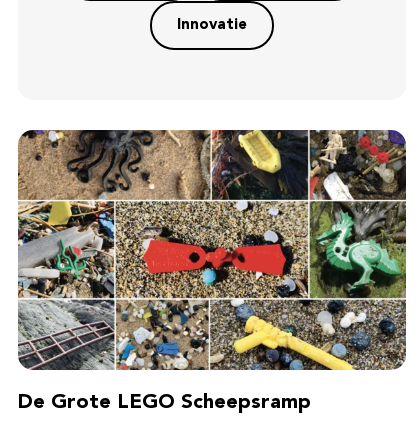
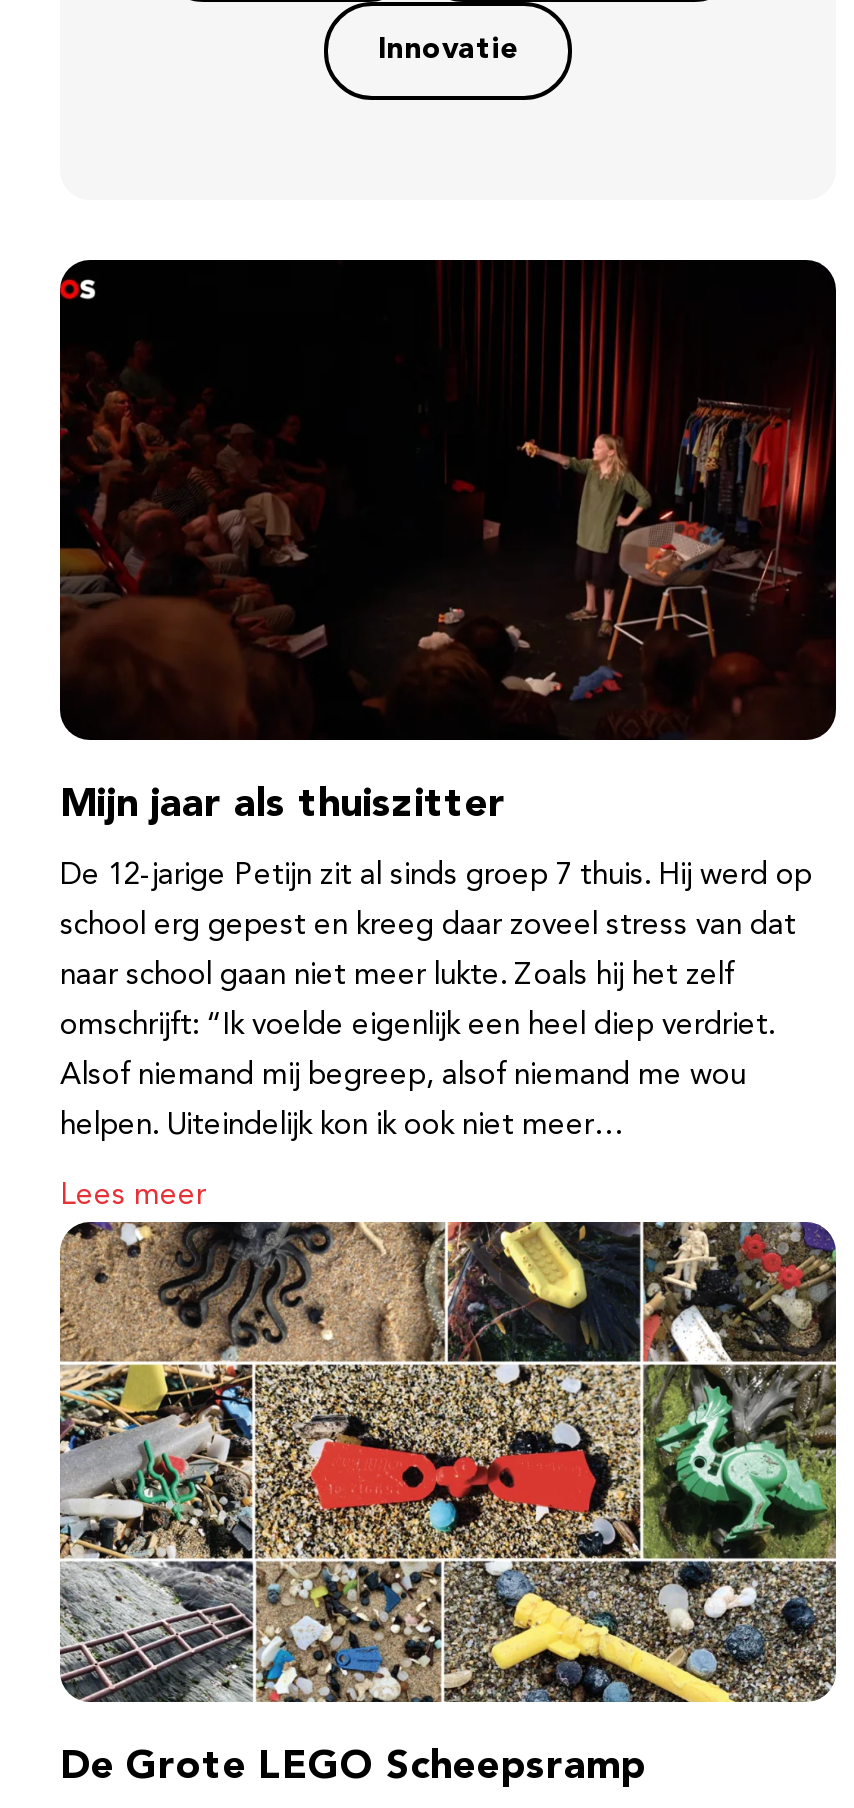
none -> [58,258,838,1212] [image] | Mijn jaar als thuiszitter | De 12-jarige Petijn zit al sinds groep 7 thuis. Hij werd op | school erg gepest en kreeg daar zoveel stress van dat | naar school gaan niet meer lukte. Zoals hij het zelf | omschrijft: “Ik voelde eigenlijk een heel diep verdriet. | Alsof niemand mij begreep, alsof niemand me wou | helpen. Uiteindelijk kon ik ook niet meer… | Lees meer

